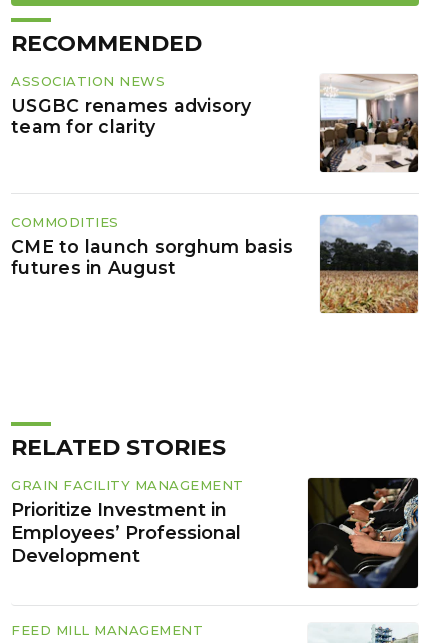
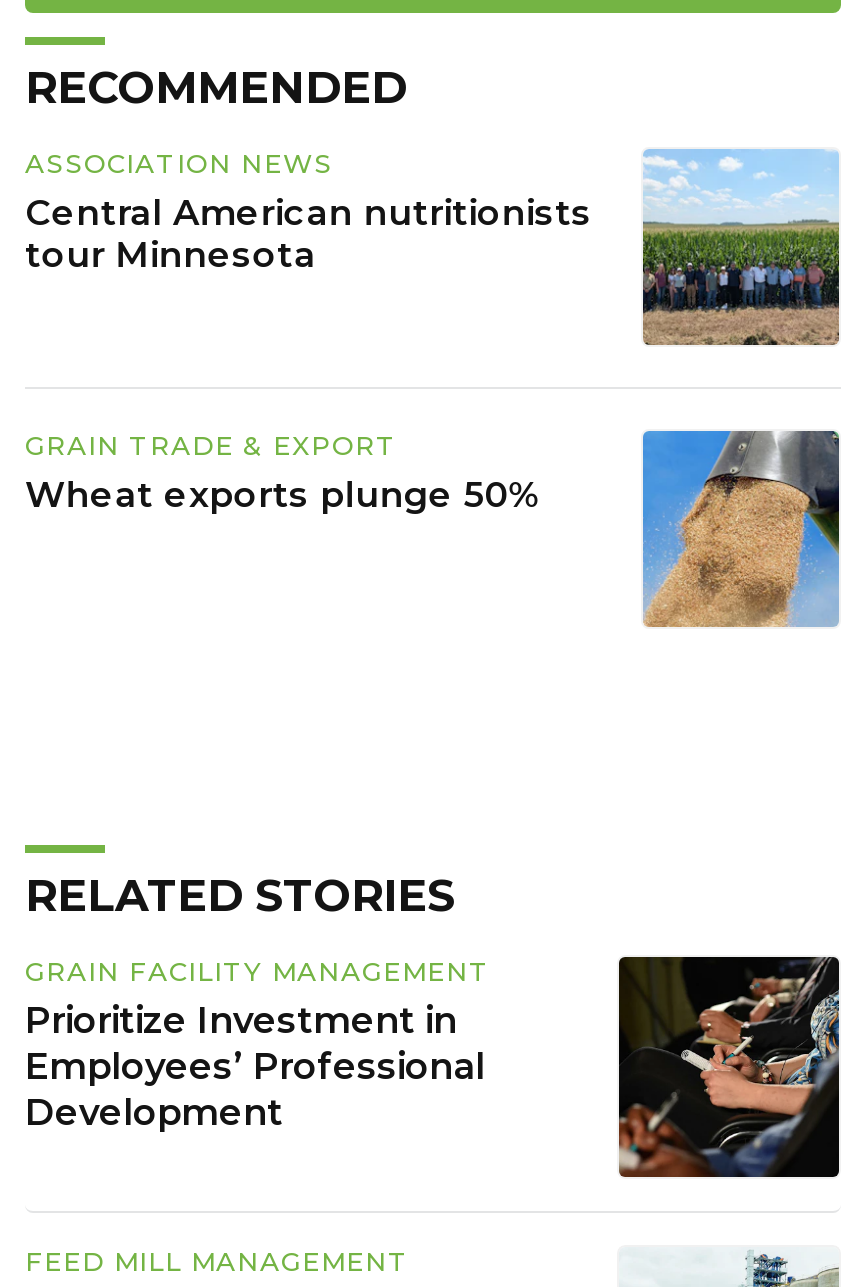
[320,73,419,173] [image] -> [641,149,841,347] [image]
[11,95,251,137] USGBC renames advisory | team for clarity -> [25,192,592,276] Central American nutritionists | tour Minnesota
[11,214,293,278] COMMODITIES | CME to launch sorghum basis | futures in August -> [25,430,541,516] GRAIN TRADE & EXPORT | Wheat exports plunge 50%
[319,215,419,314] [image] -> [641,429,841,627] [image]

